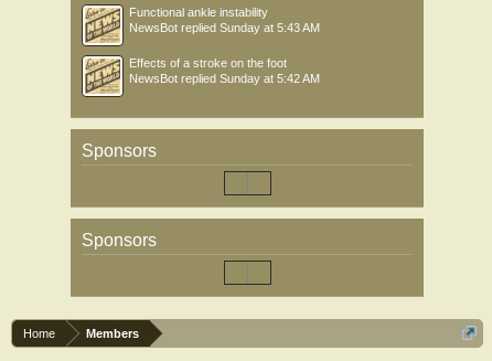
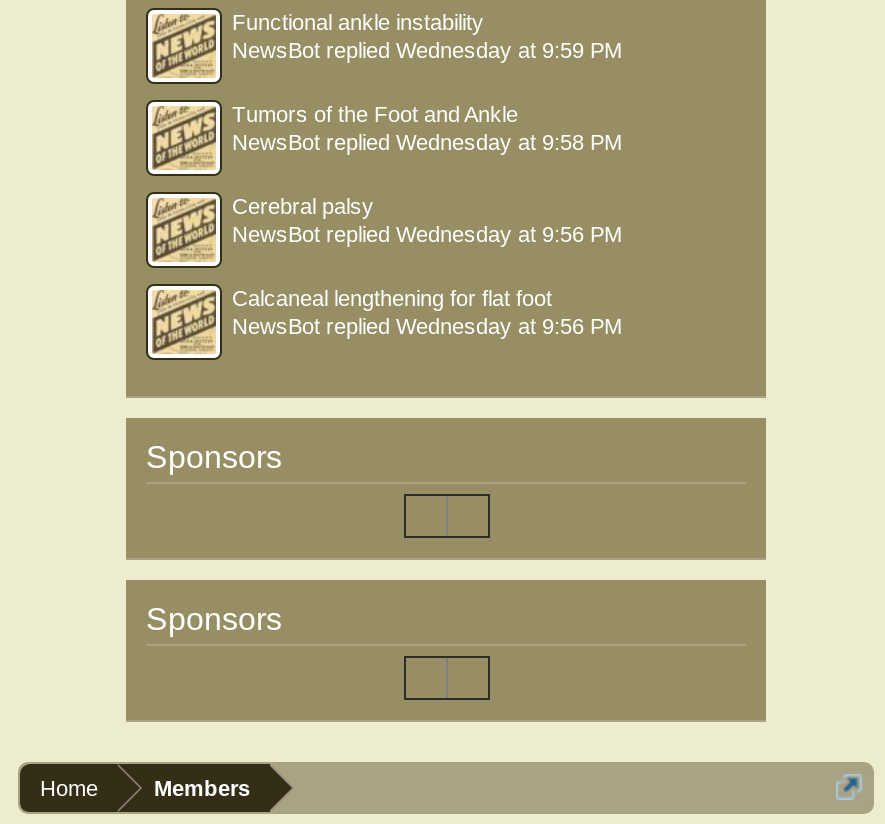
[129,21,320,85] NewsBot replied Sunday at 5:43 AM | Effects of a stroke on the foot | NewsBot replied Sunday at 5:42 AM -> [232,38,622,338] NewsBot replied Wednesday at 9:59 PM | Tumors of the Foot and Ankle | NewsBot replied Wednesday at 9:58 PM | Cerebral palsy | NewsBot replied Wednesday at 9:56 PM | Calcaneal lengthening for flat foot | NewsBot replied Wednesday at 9:56 PM

